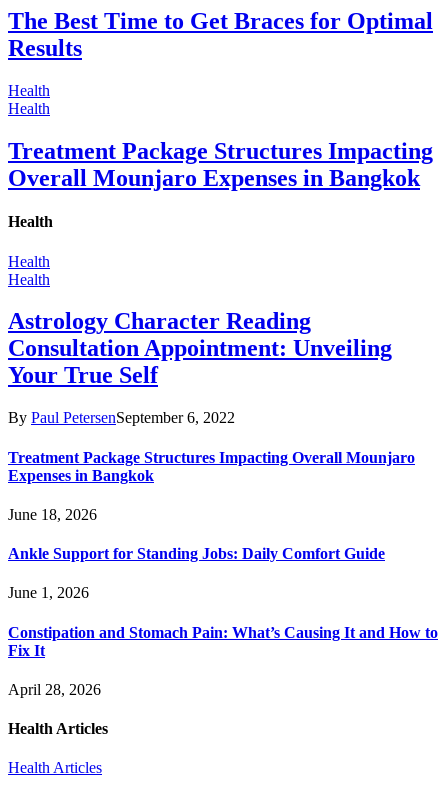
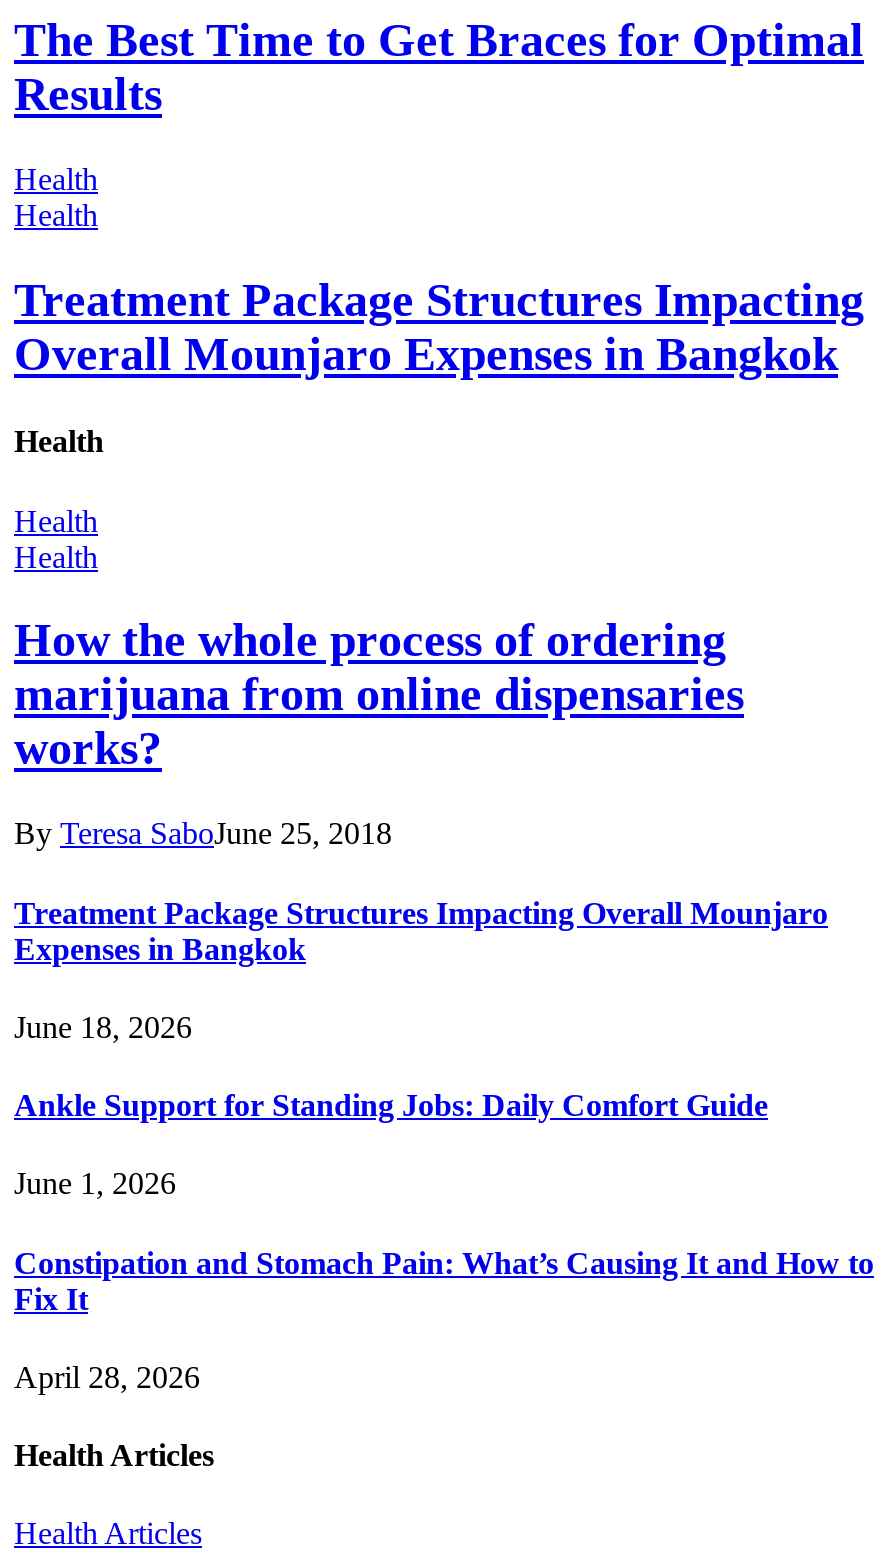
[8,308,392,388] Astrology Character Reading | Consultation Appointment: Unveiling | Your True Self -> [14,615,744,775] How the whole process of ordering | marijuana from online dispensaries | works?
[8,409,235,426] By Paul PetersenSeptember 6, 2022 -> [14,817,392,851] By Teresa SaboJune 25, 2018

